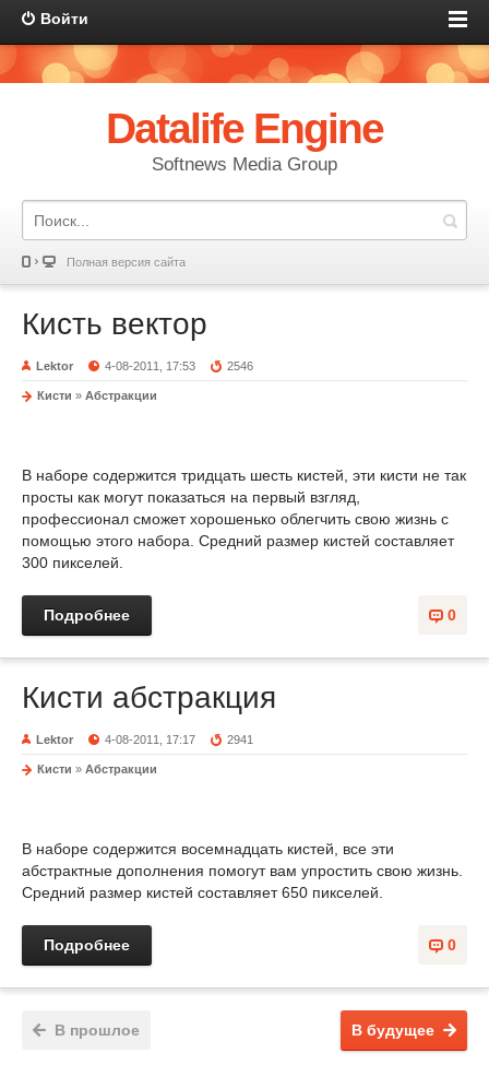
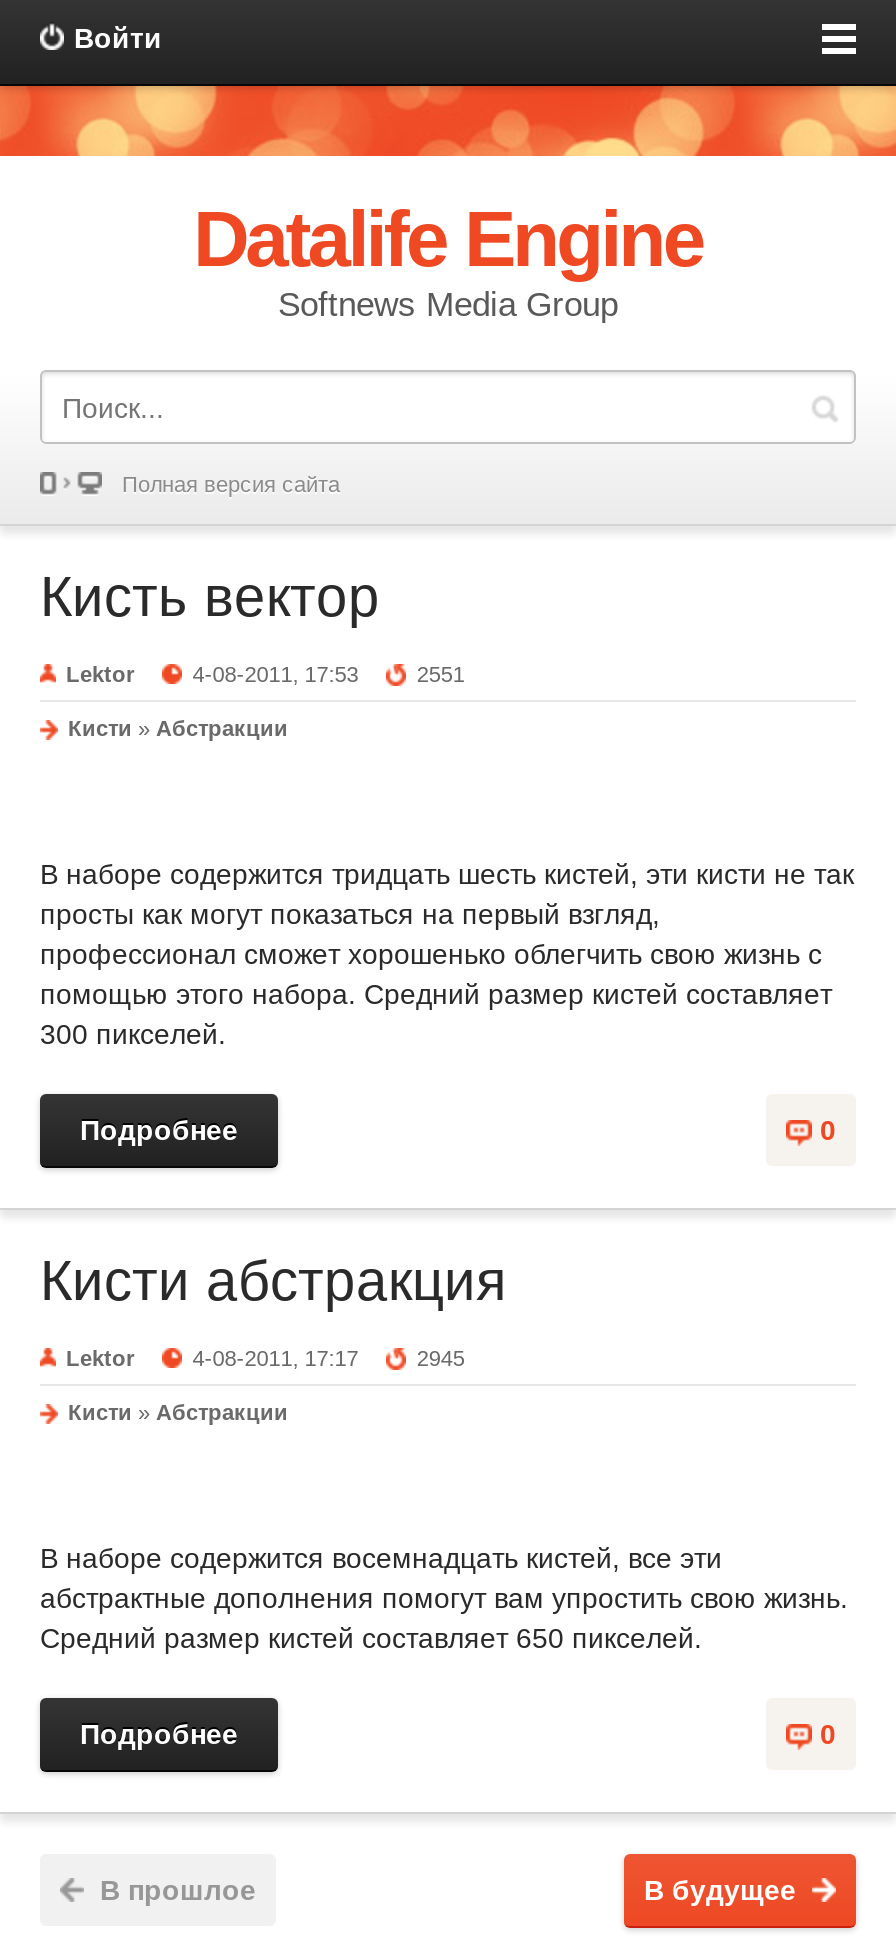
[227,359,254,372] 2546 -> [417,662,465,686] 2551
[227,733,254,746] 2941 -> [417,1346,465,1370] 2945

